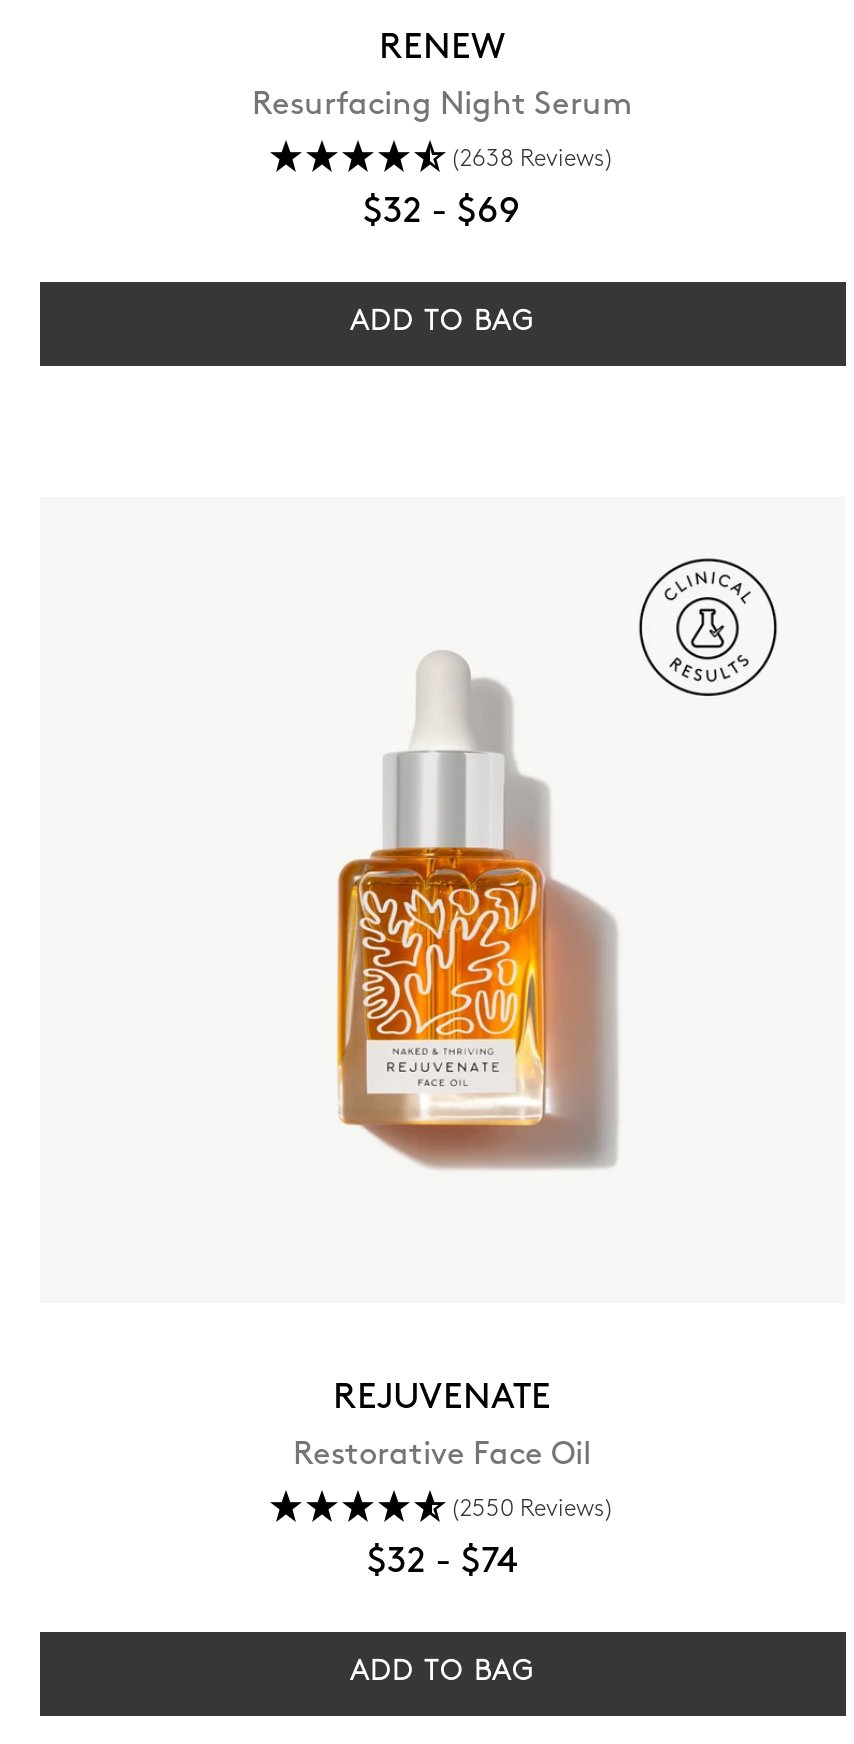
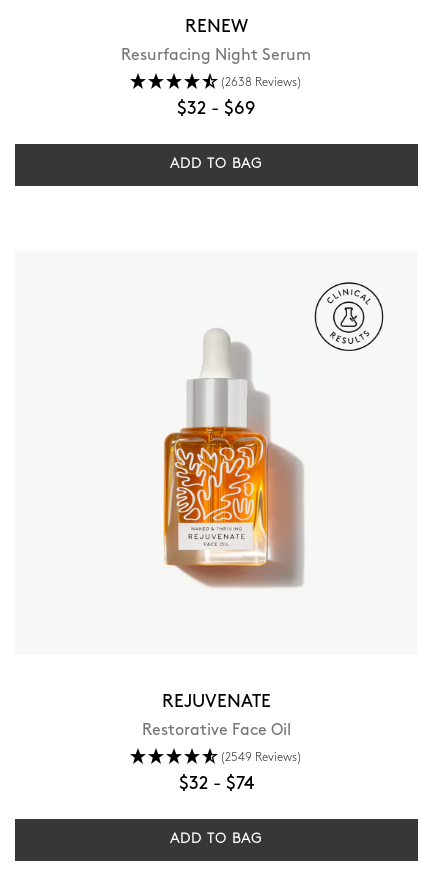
[450,1498,614,1522] (2550 Reviews) -> [220,752,302,764] (2549 Reviews)

